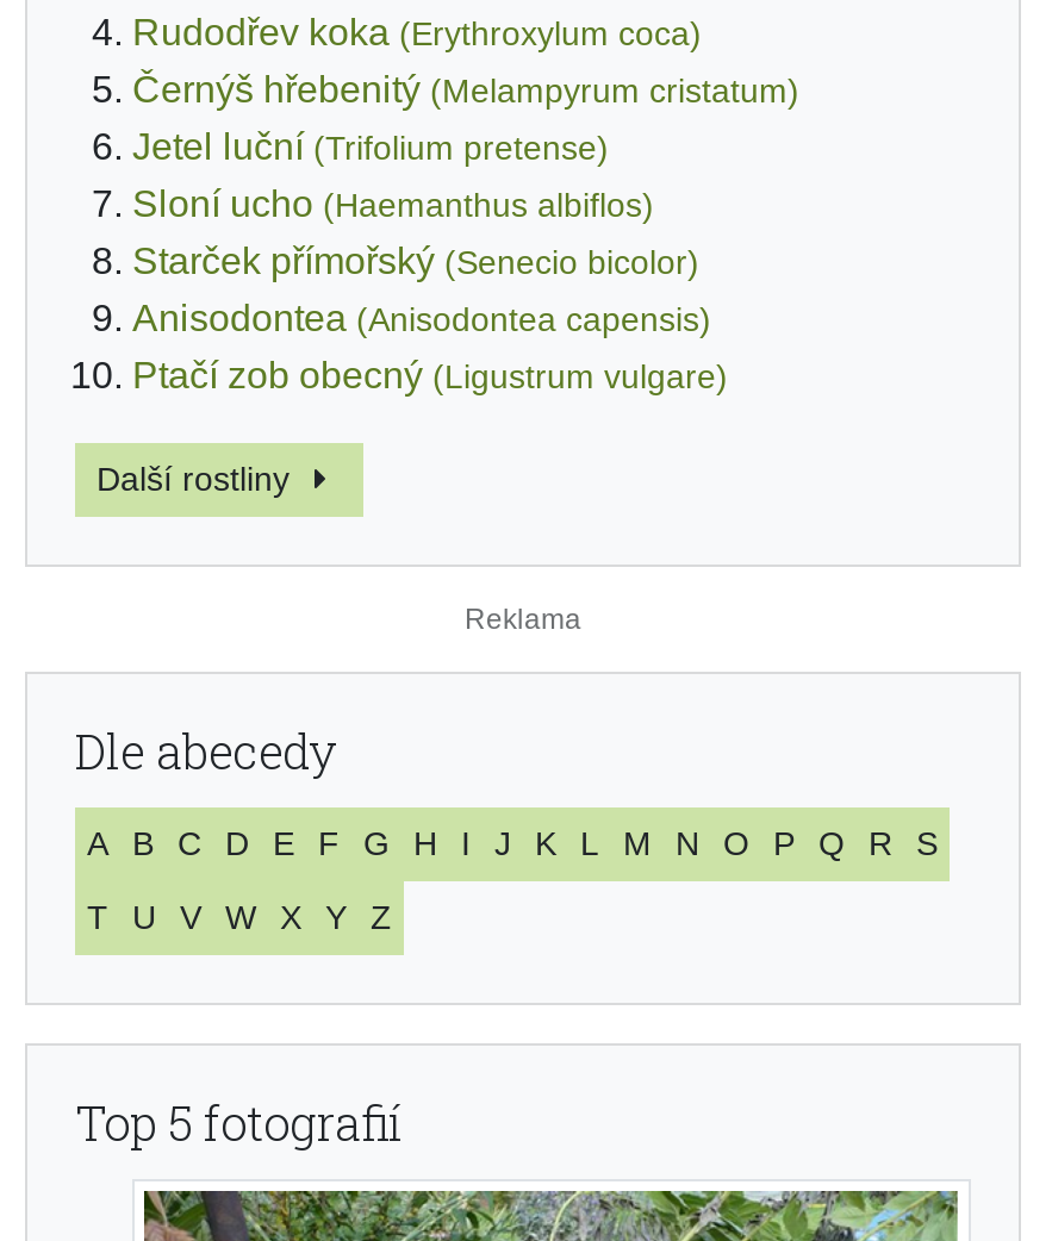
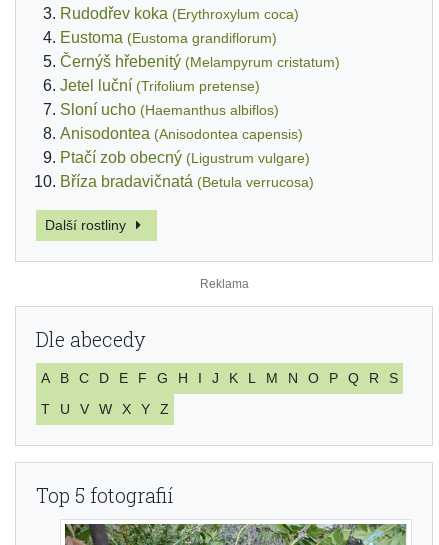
none -> [60,29,277,46] Eustoma (Eustoma grandiflorum)
[132,241,699,281] Starček přímořský (Senecio bicolor) -> none
none -> [60,173,314,190] Bříza bradavičnatá (Betula verrucosa)

